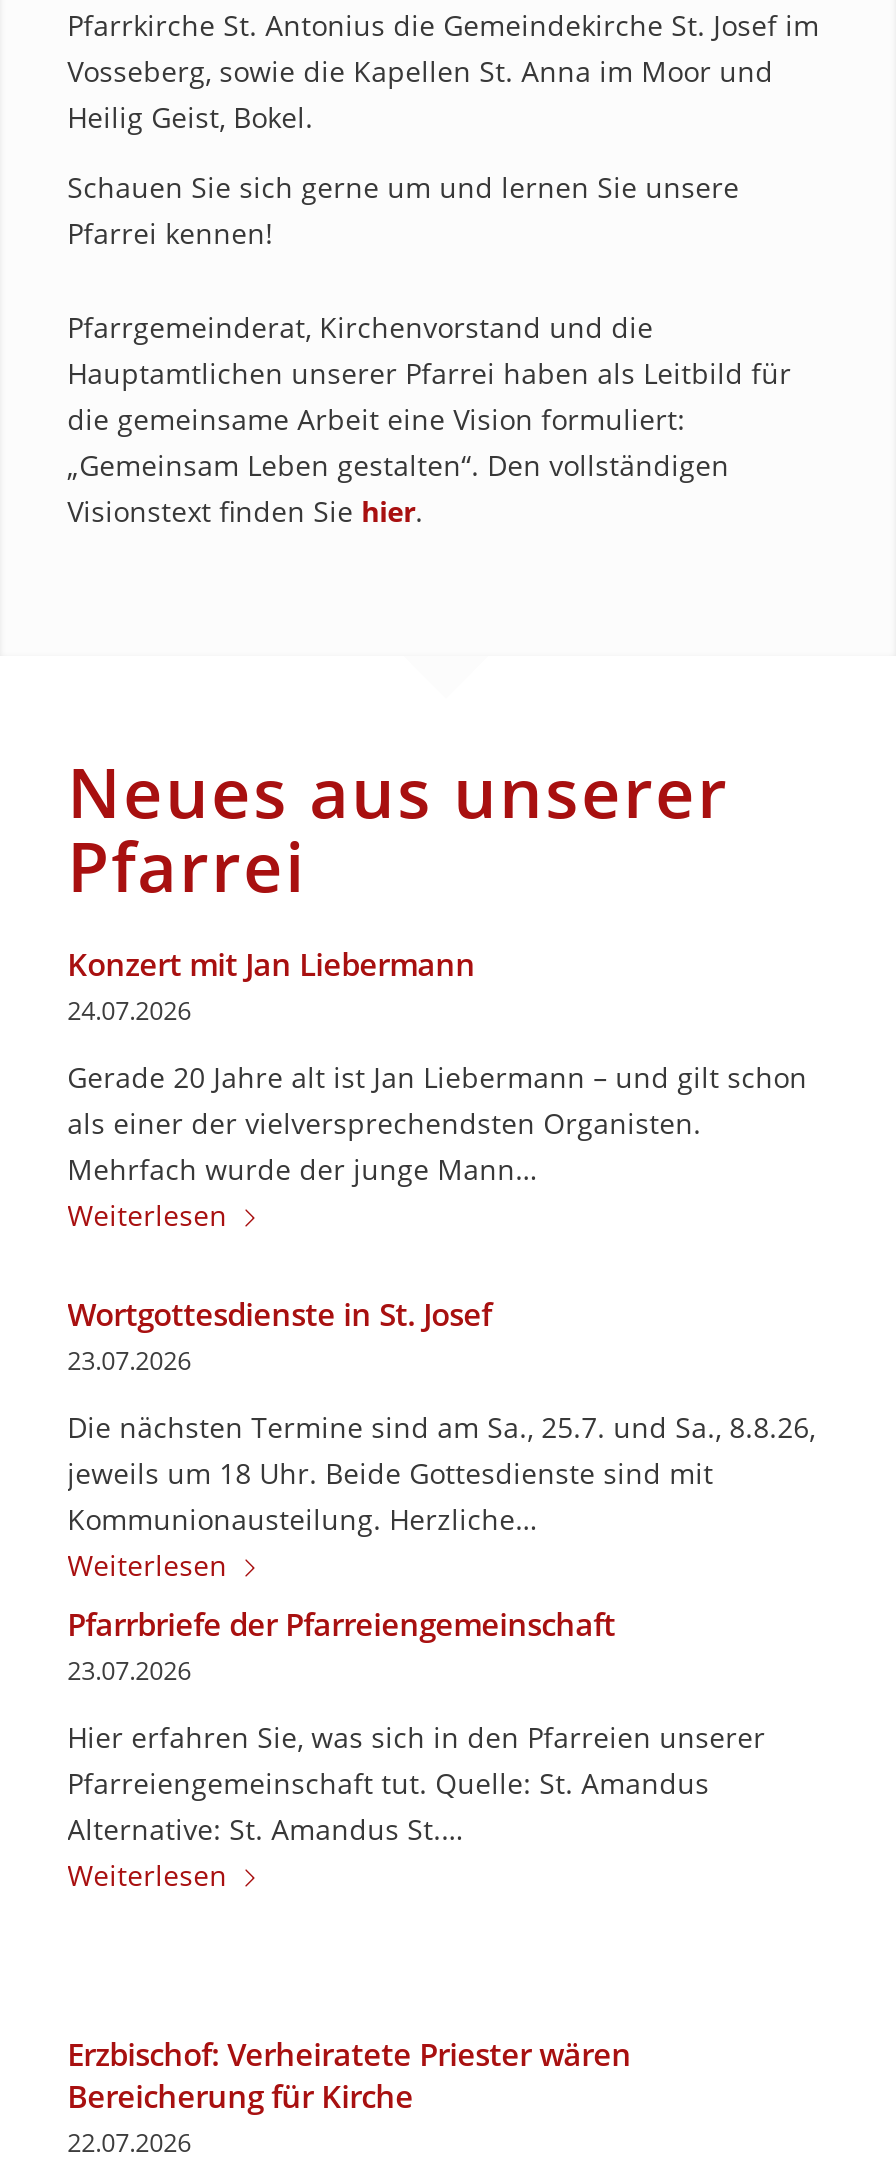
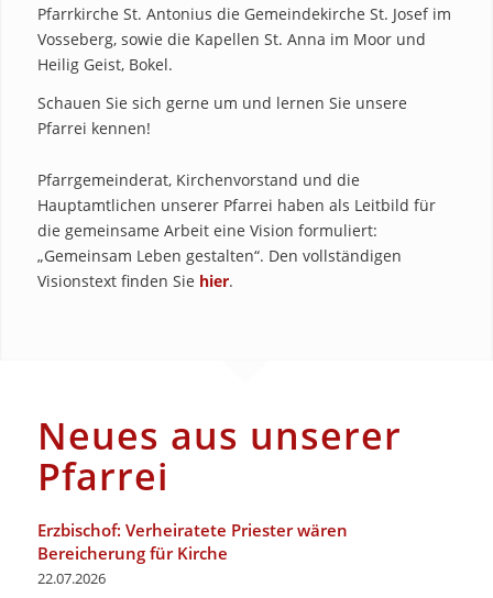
[67,944,815,1894] Konzert mit Jan Liebermann | 24.07.2026 | Gerade 20 Jahre alt ist Jan Liebermann – und gilt schon | als einer der vielversprechendsten Organisten. | Mehrfach wurde der junge Mann… | Weiterlesen | Wortgottesdienste in St. Josef | 23.07.2026 | Die nächsten Termine sind am Sa., 25.7. und Sa., 8.8.26, | jeweils um 18 Uhr. Beide Gottesdienste sind mit | Kommunionausteilung. Herzliche… | Weiterlesen | Pfarrbriefe der Pfarreiengemeinschaft | 23.07.2026 | Hier erfahren Sie, was sich in den Pfarreien unserer | Pfarreiengemeinschaft tut. Quelle: St. Amandus | Alternative: St. Amandus St.… | Weiterlesen -> none

